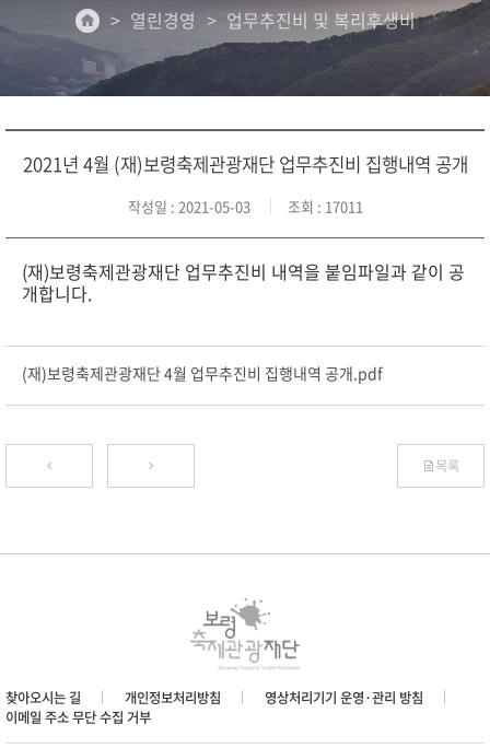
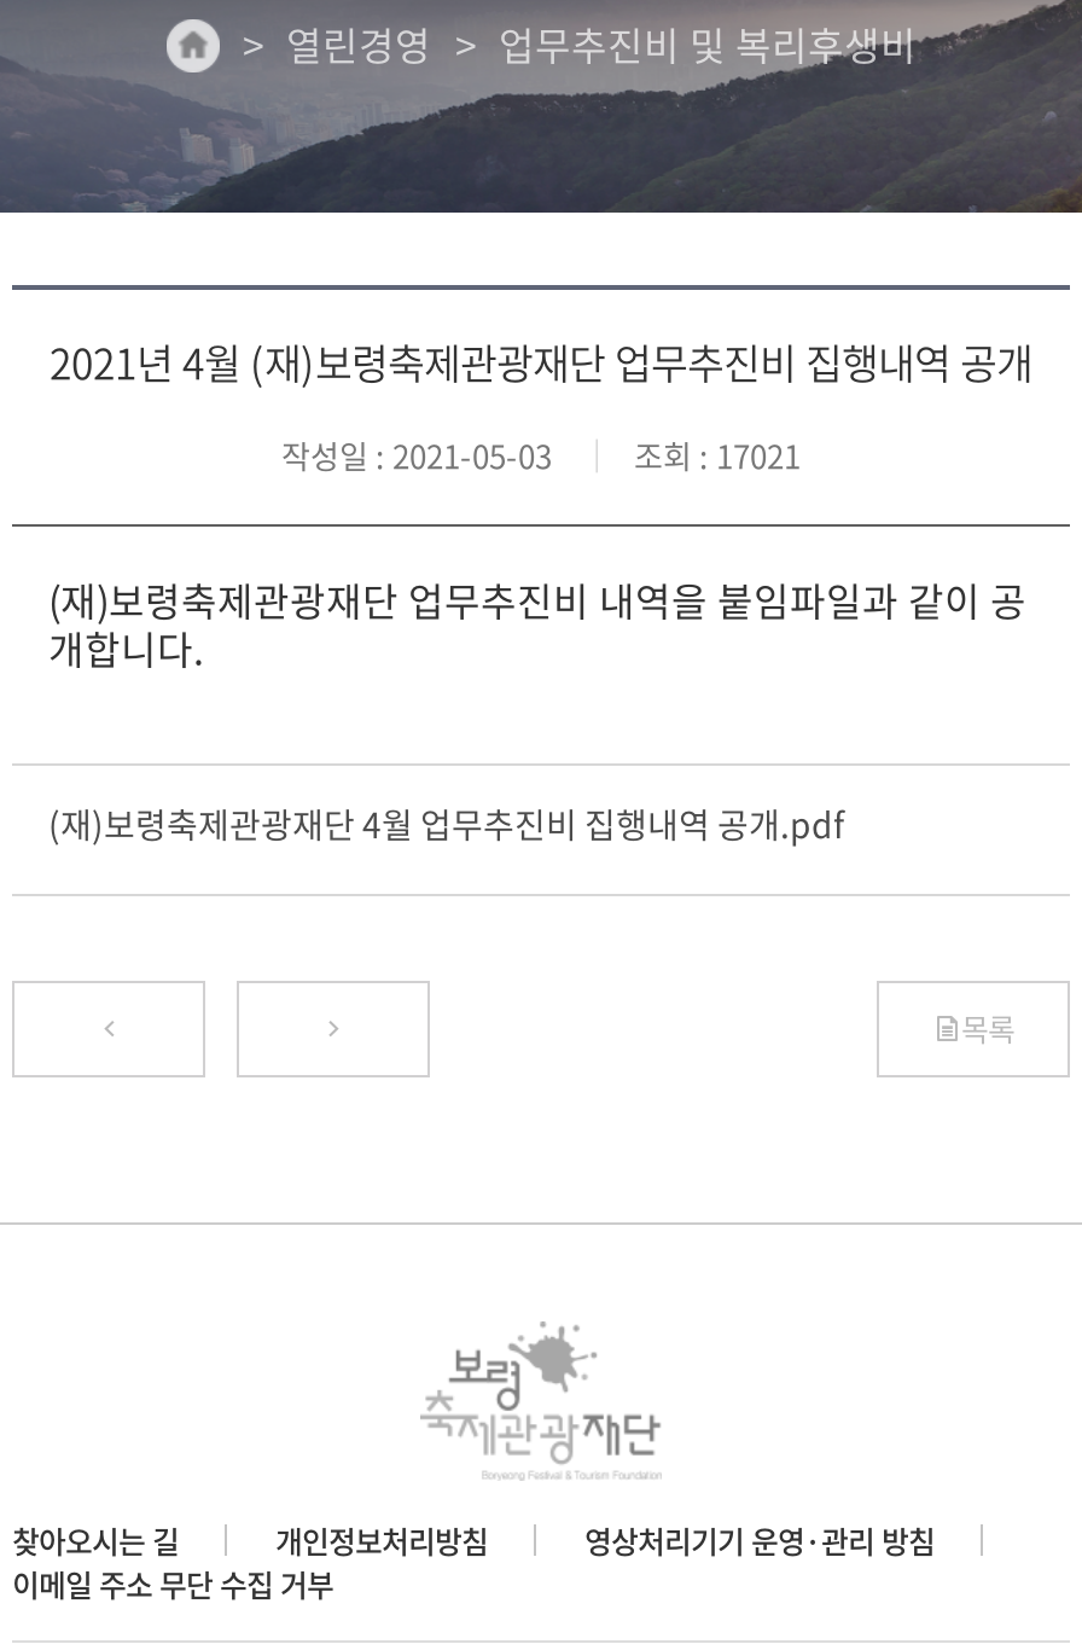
[127,196,363,217] 작성일: 2021-05-03 조회: 17011 -> [281,432,801,478] 작성일: 2021-05-03 조회: 17021

